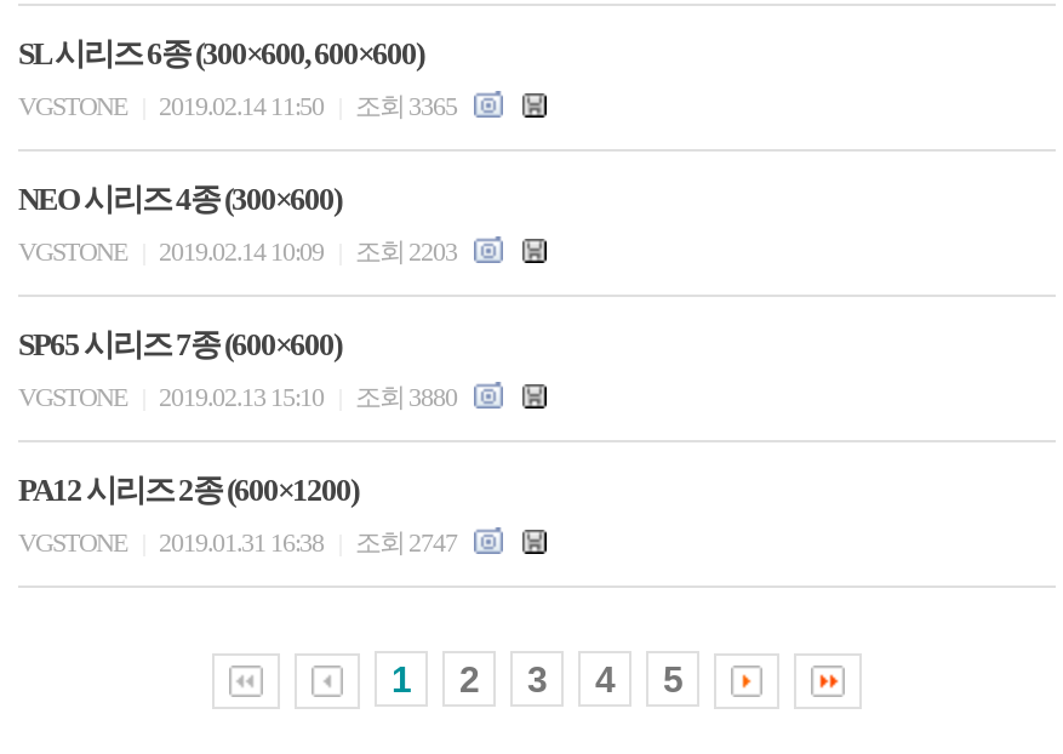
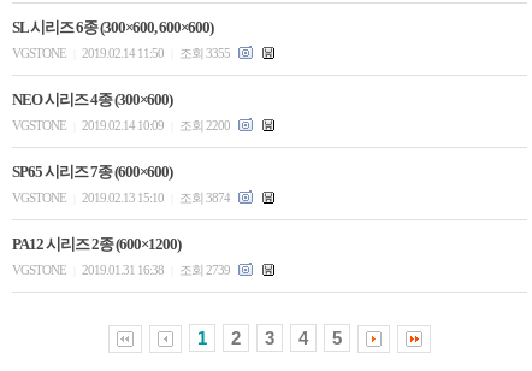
[18,91,462,120] VGSTONE 2019.02.14 11:50 조회 3365 -> [12,46,232,60] VGSTONE 2019.02.14 11:50 조회 3355
[18,236,462,265] VGSTONE 2019.02.14 10:09 조회 2203 -> [12,118,232,132] VGSTONE 2019.02.14 10:09 조회 2200
[18,382,462,411] VGSTONE 2019.02.13 15:10 조회 3880 -> [12,190,232,205] VGSTONE 2019.02.13 15:10 조회 3874
[18,527,462,556] VGSTONE 2019.01.31 16:38 조회 2747 -> [12,263,232,277] VGSTONE 2019.01.31 16:38 조회 2739

